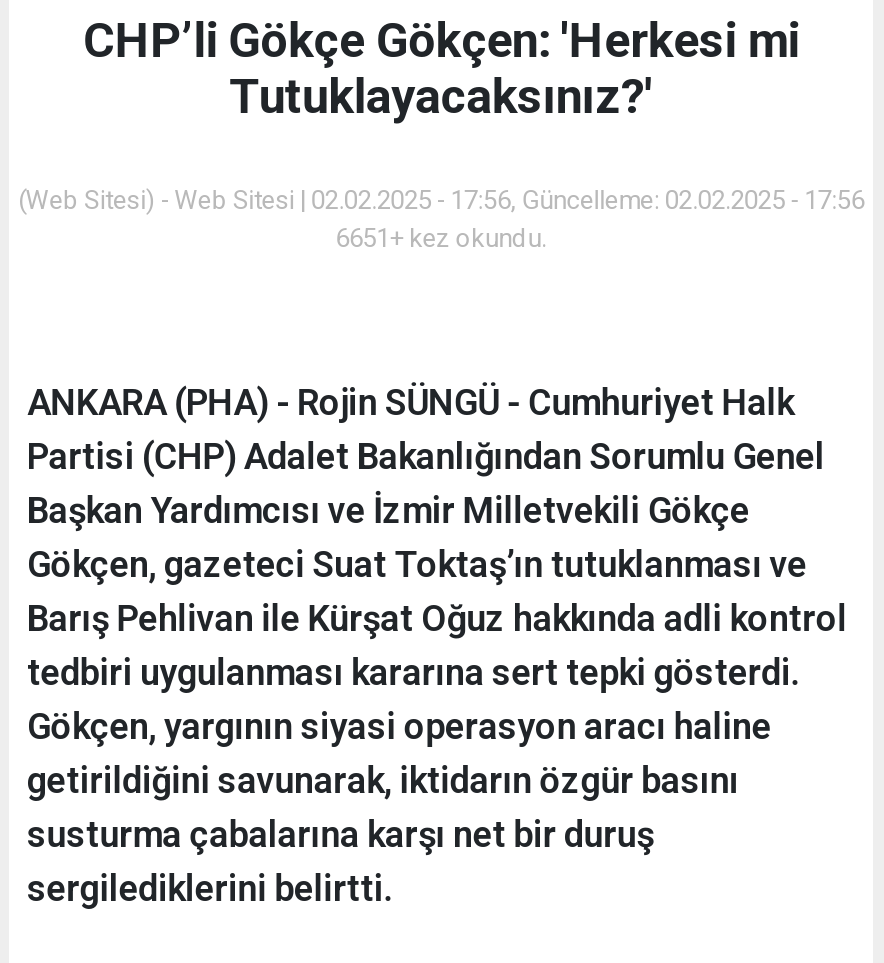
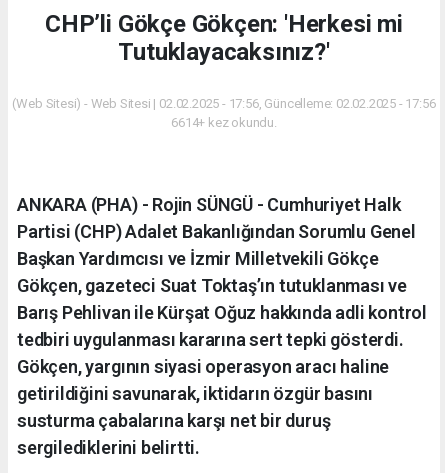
[335,223,547,253] 6651+ kez okundu. -> [171,115,277,130] 6614+ kez okundu.

